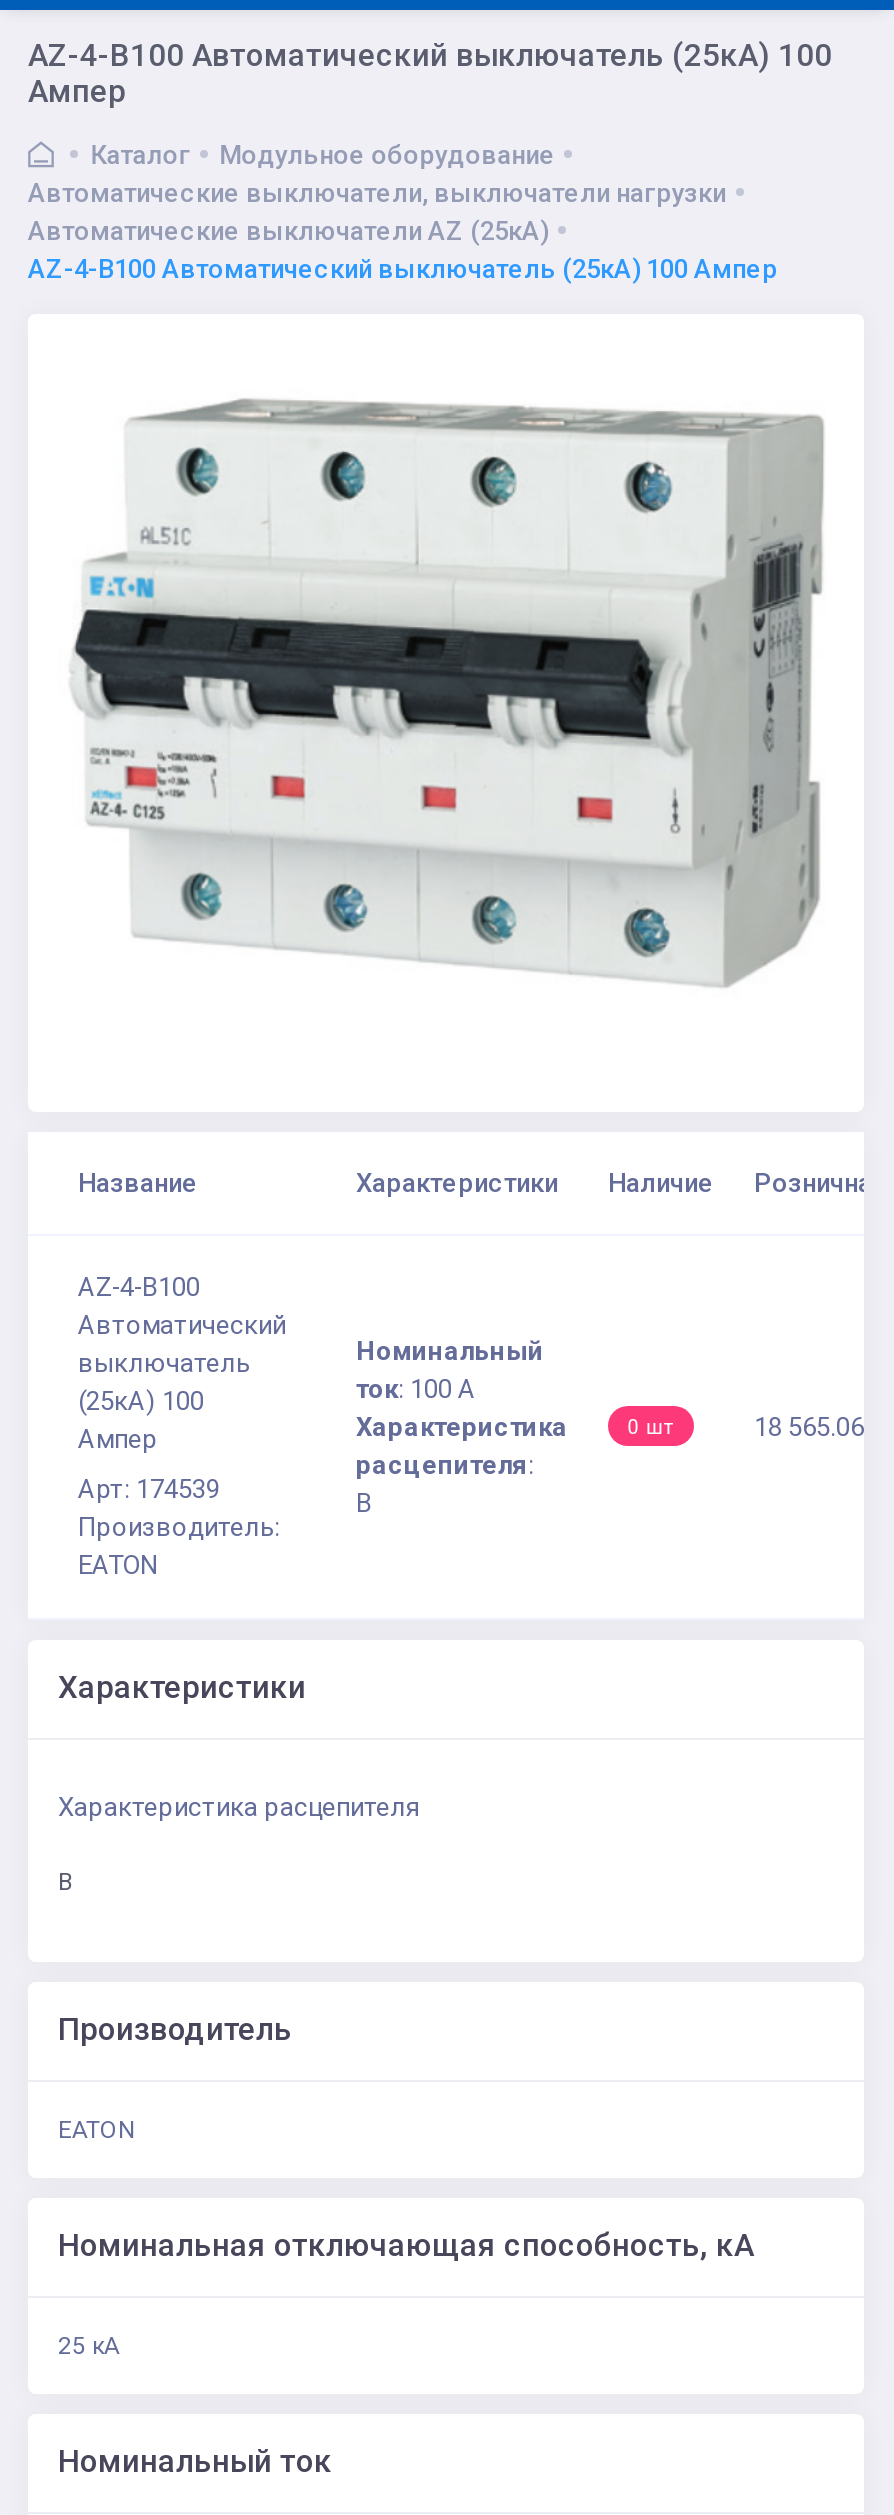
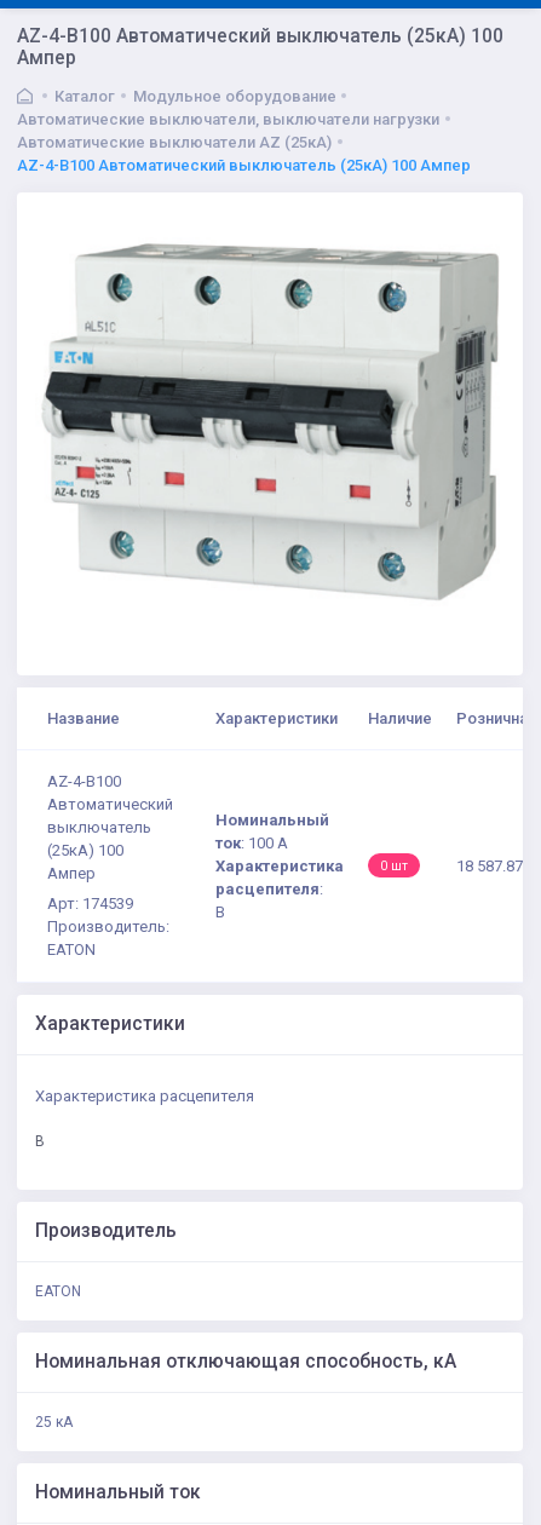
[754,1411,888,1441] 18 565.06 ₽ -> [456,857,537,875] 18 587.87 ₽

